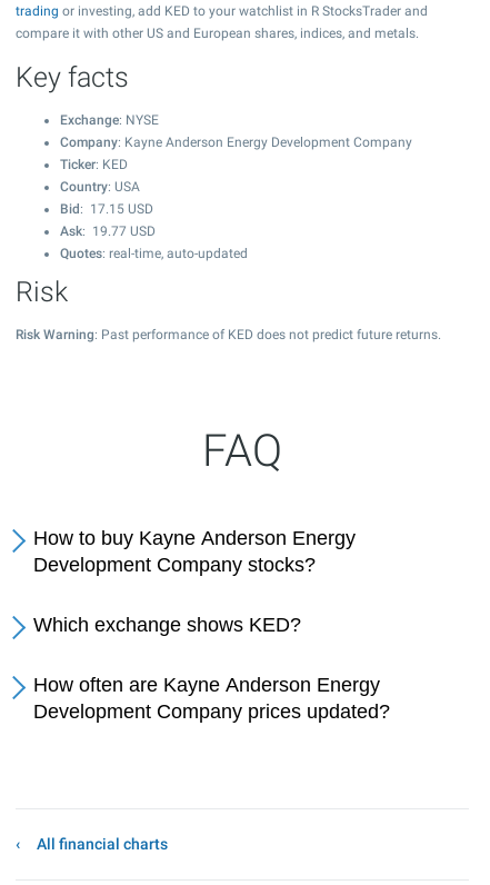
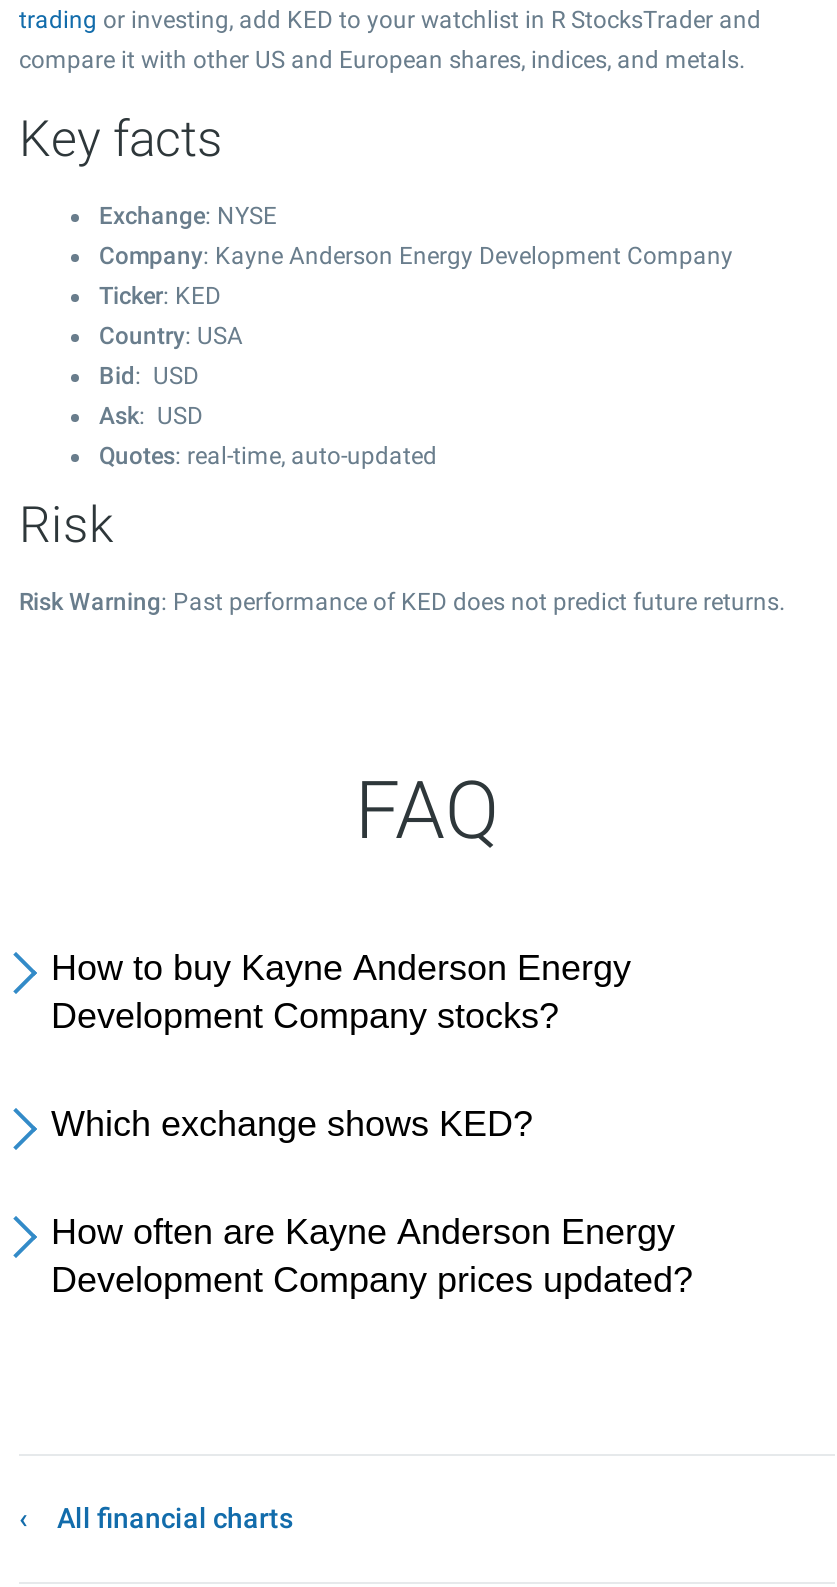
[60,201,156,239] Bid: 17.15 USD | Ask: 19.77 USD -> [99,362,203,430] Bid: USD | Ask: USD

